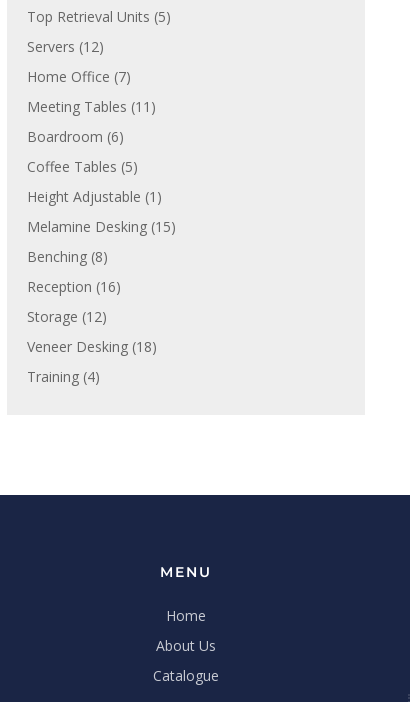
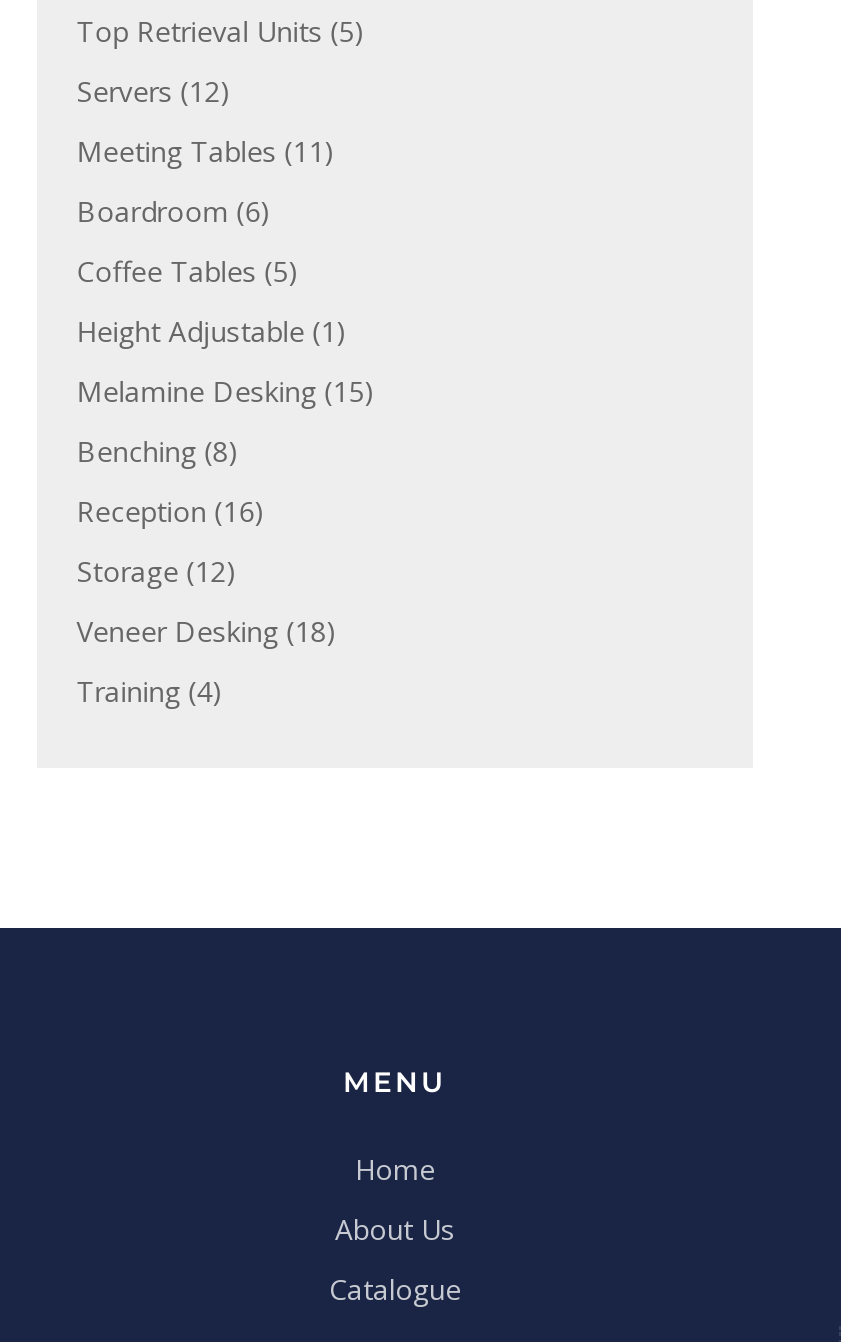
[27,67,131,86] Home Office (7) -> none

